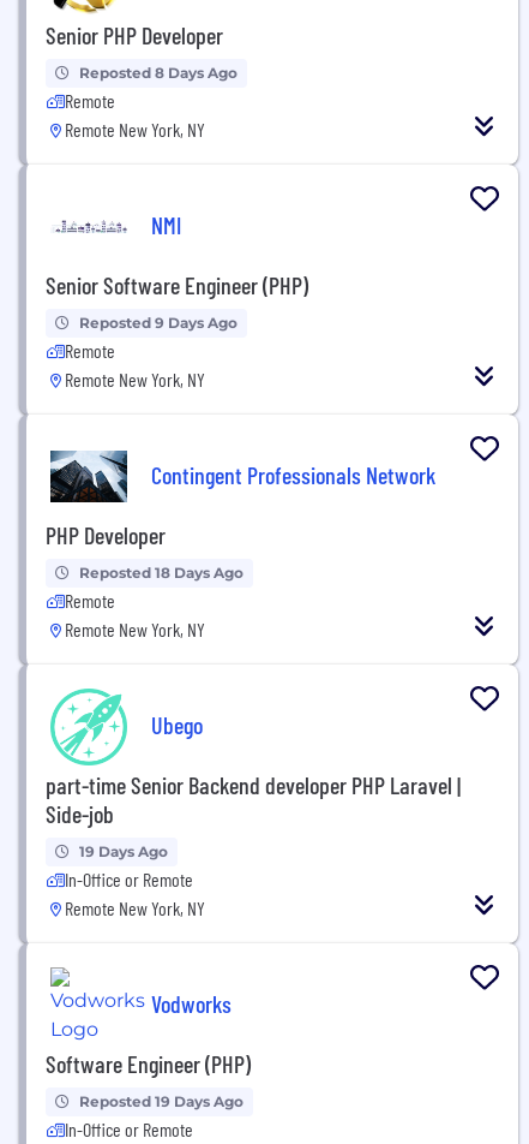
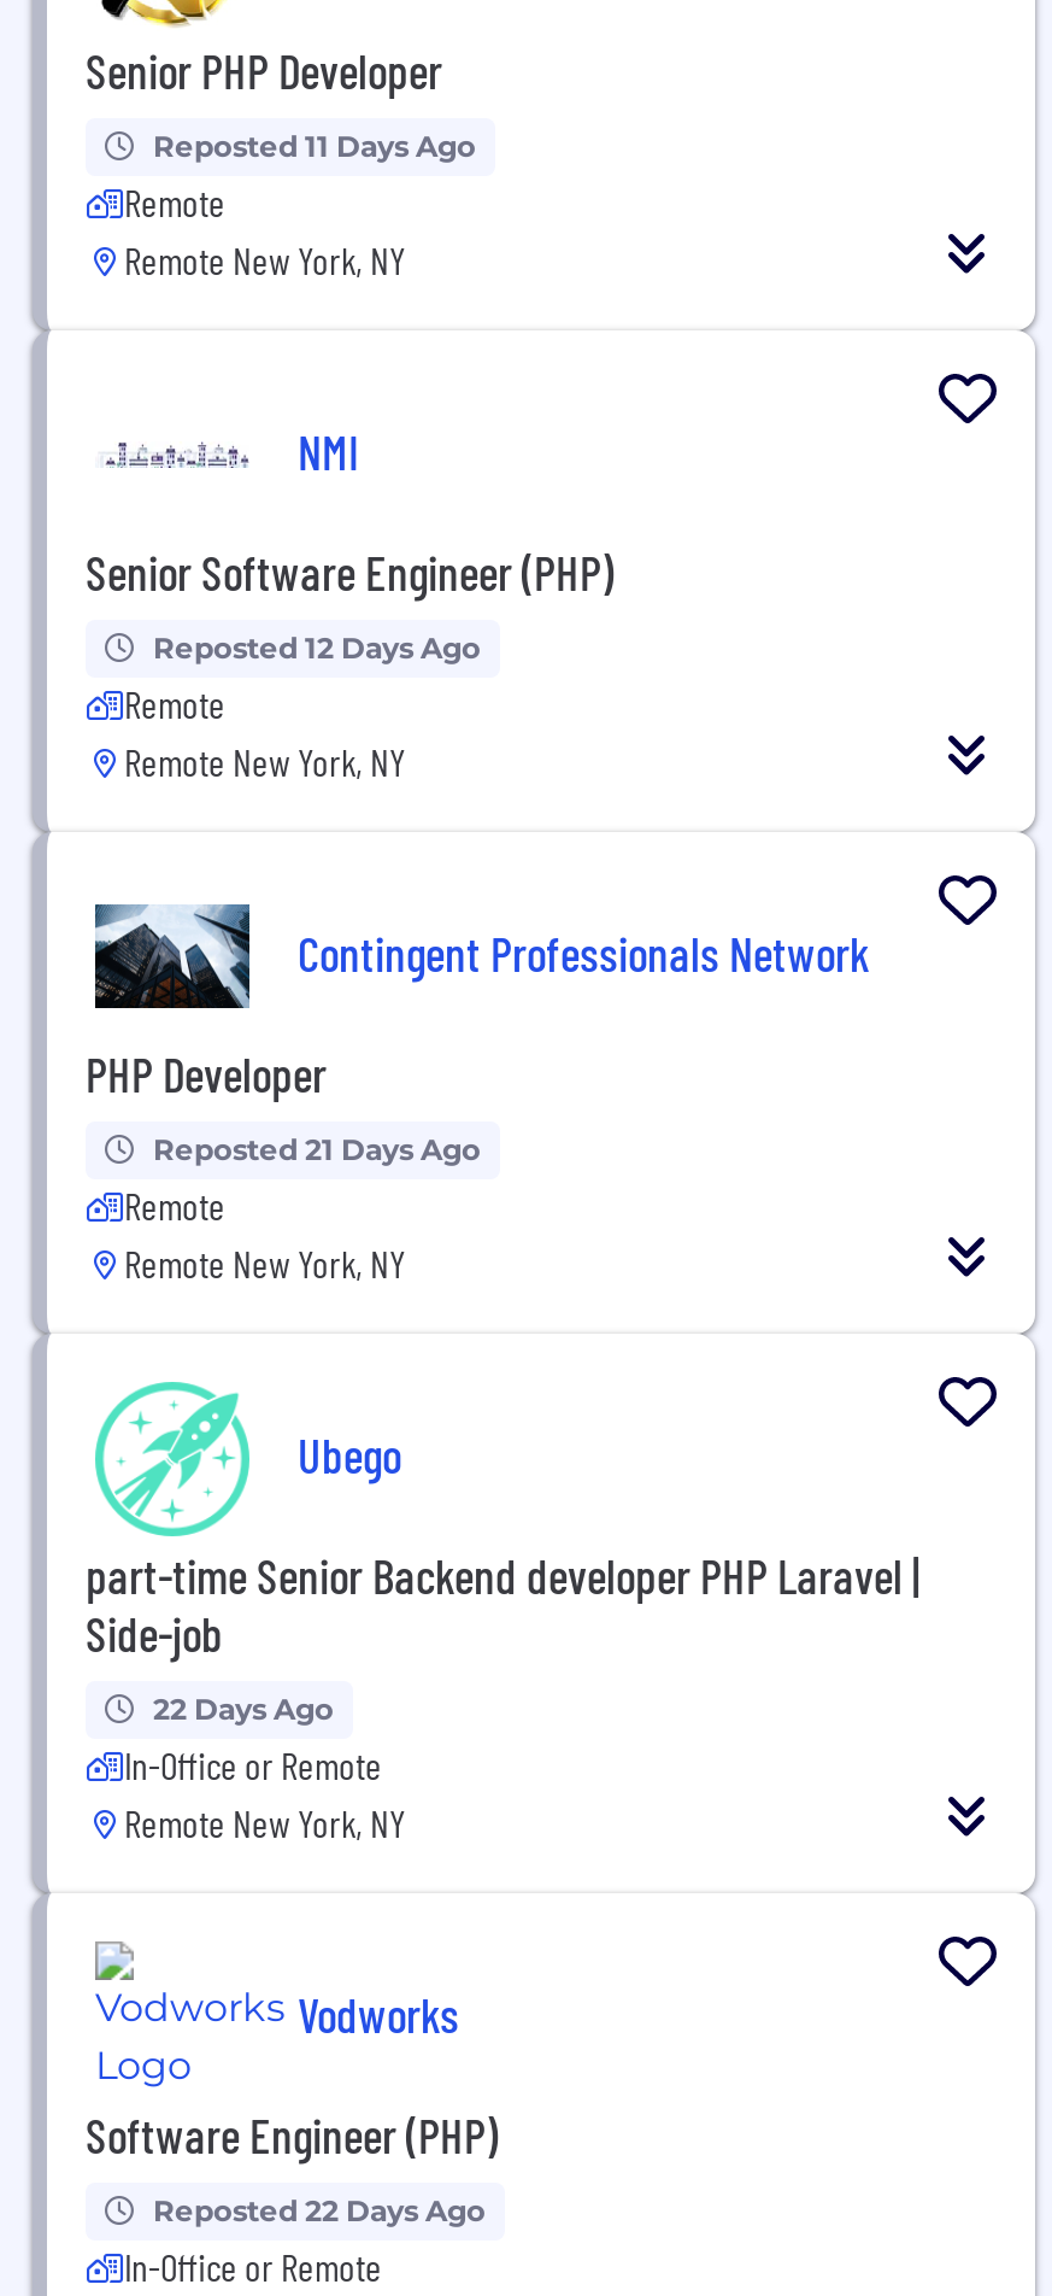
[79,63,238,81] Reposted 8 Days Ago -> [153,127,476,163] Reposted 11 Days Ago
[79,313,238,331] Reposted 9 Days Ago -> [153,629,481,665] Reposted 12 Days Ago
[79,563,244,581] Reposted 18 Days Ago -> [153,1130,481,1167] Reposted 21 Days Ago
[79,842,168,860] 19 Days Ago -> [153,1690,334,1726] 22 Days Ago
[79,1092,244,1110] Reposted 19 Days Ago -> [153,2192,486,2228] Reposted 22 Days Ago

